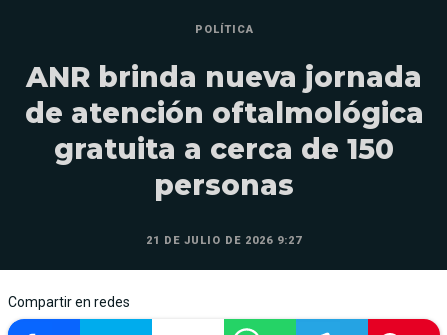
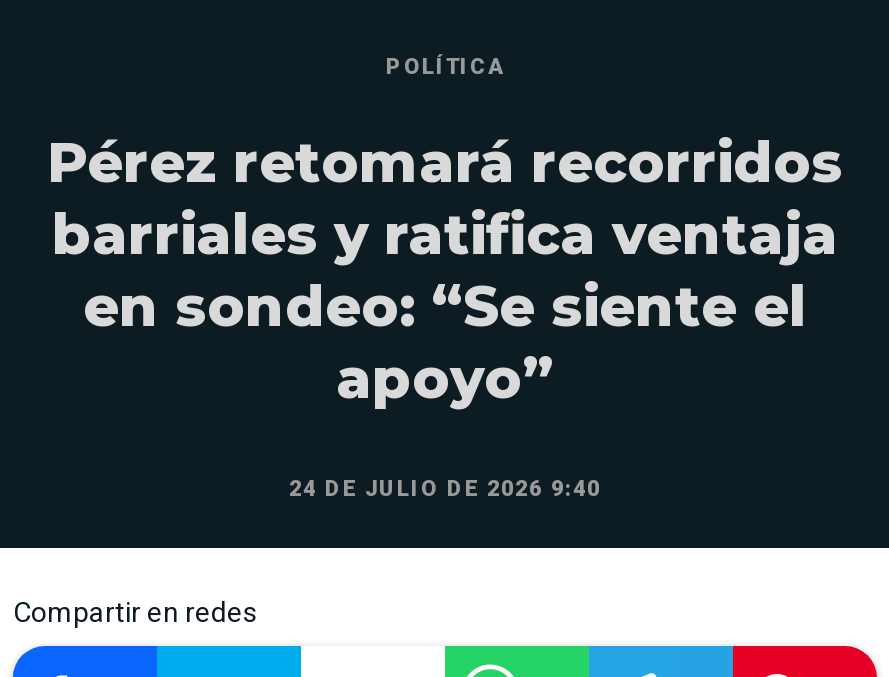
[24,60,423,202] ANR brinda nueva jornada | de atención oftalmológica | gratuita a cerca de 150 | personas -> [47,127,843,411] Pérez retomará recorridos | barriales y ratifica ventaja | en sondeo: “Se siente el | apoyo”
[146,234,302,247] 21 DE JULIO DE 2026 9:27 -> [289,475,601,501] 24 DE JULIO DE 2026 9:40

